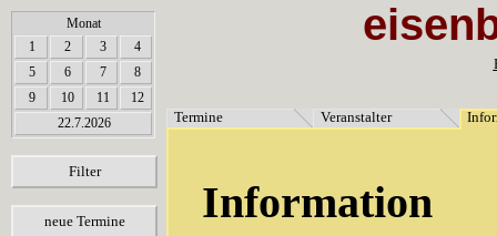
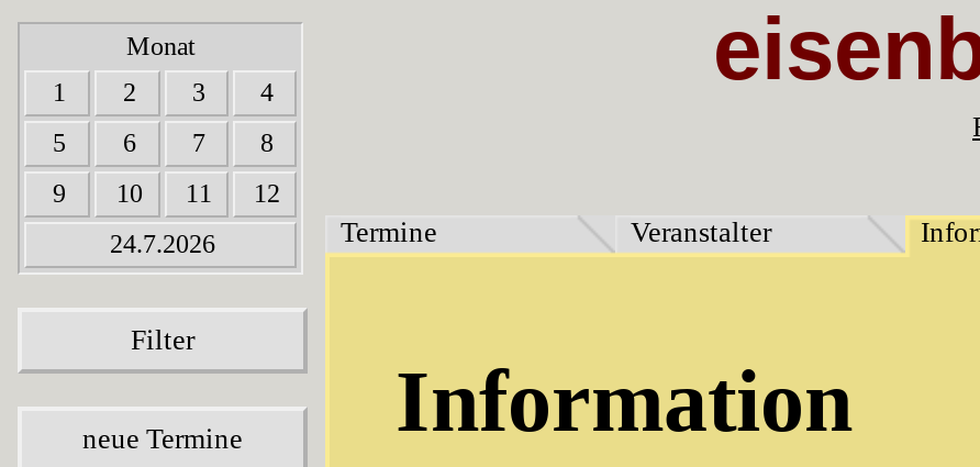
[58,115,111,131] 22.7.2026 -> [110,229,215,259] 24.7.2026

